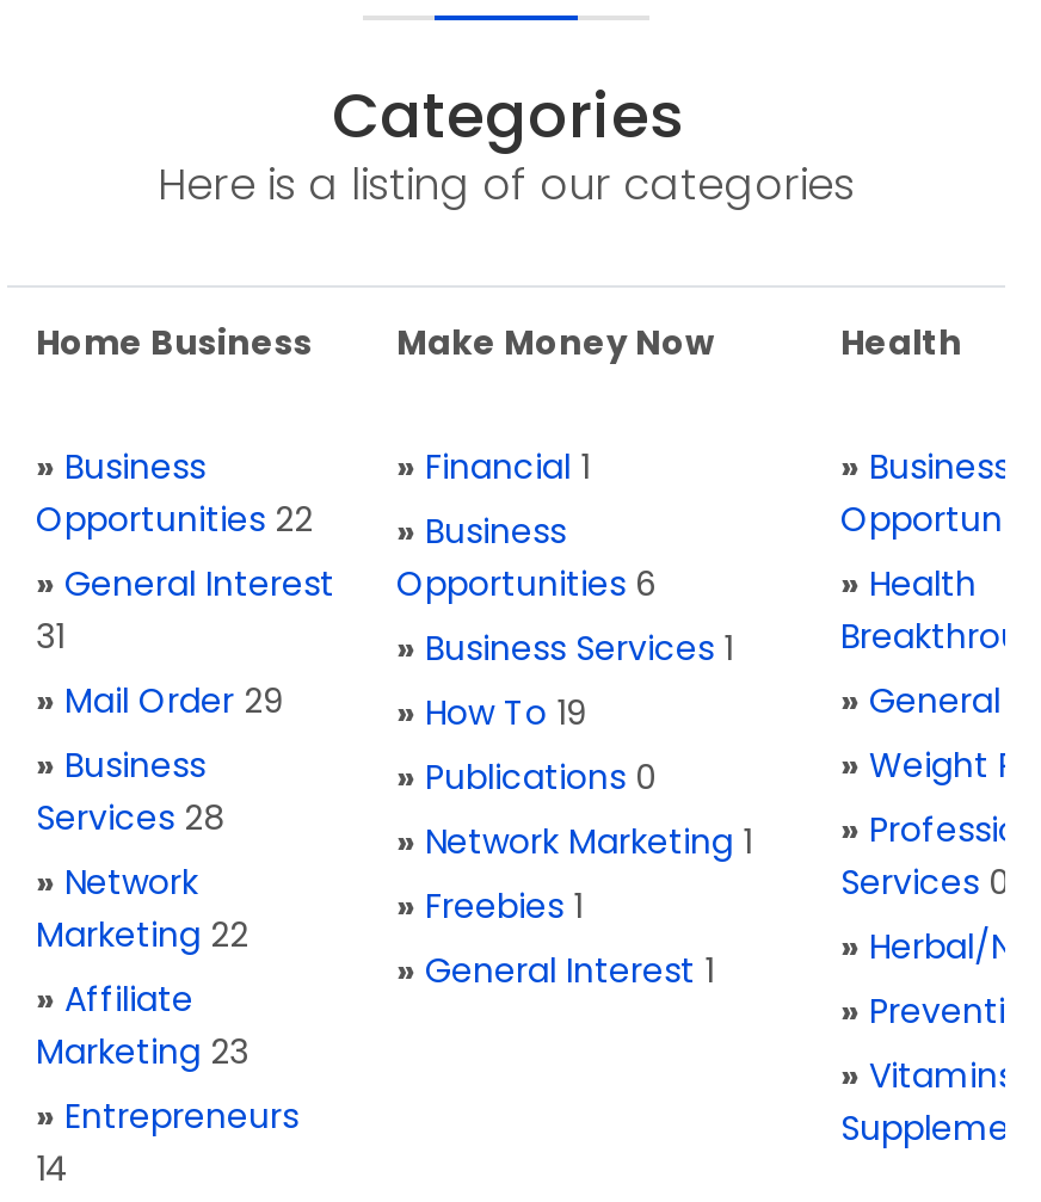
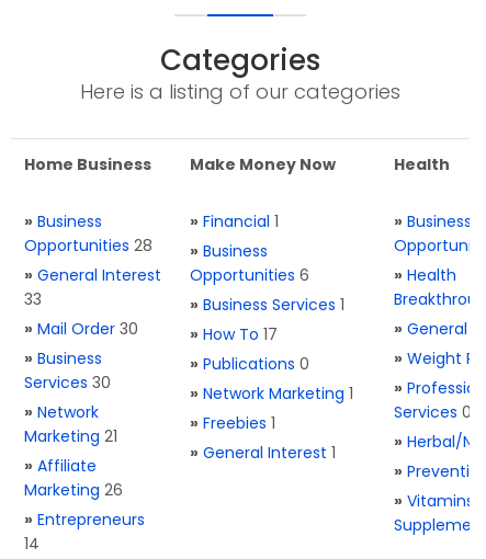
[36,495,313,543] Opportunities 22 -> [24,235,152,256] Opportunities 28
[36,612,64,660] 31 -> [24,288,42,310] 33
[36,677,284,725] » Mail Order 29 -> [24,318,138,340] » Mail Order 30
[396,689,587,736] » How To 19 -> [190,323,278,345] » How To 17
[36,794,224,842] Services 28 -> [24,372,111,393] Services 30
[36,911,248,958] Marketing 22 -> [24,425,117,447] Marketing 21
[36,1028,248,1075] Marketing 23 -> [24,479,123,501] Marketing 26

